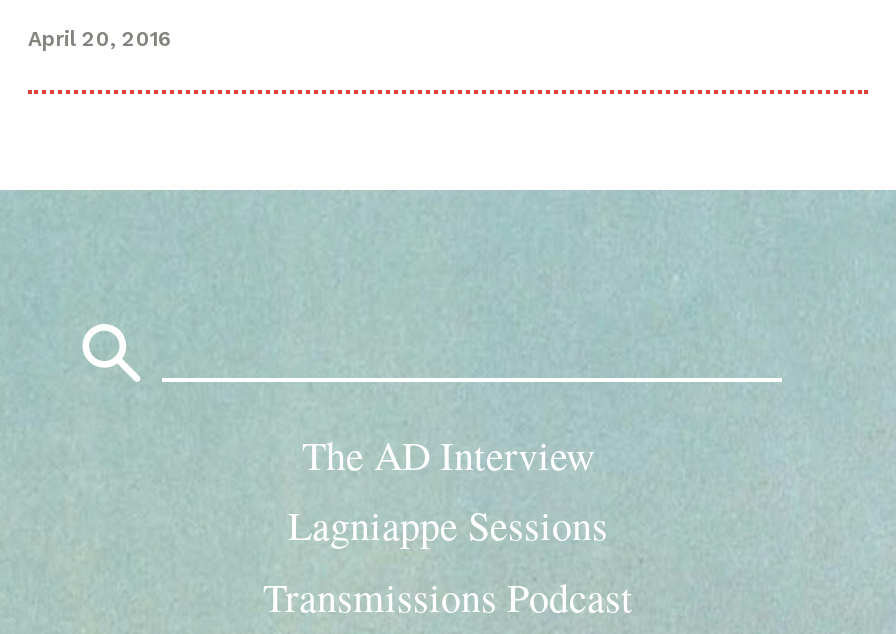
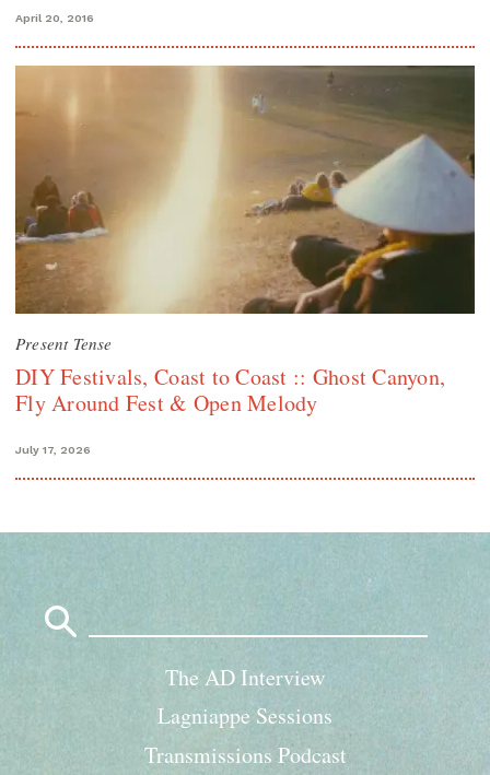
none -> [14,64,476,457] [image] | Present Tense | DIY Festivals, Coast to Coast :: Ghost Canyon, | Fly Around Fest & Open Melody | July 17, 2026

